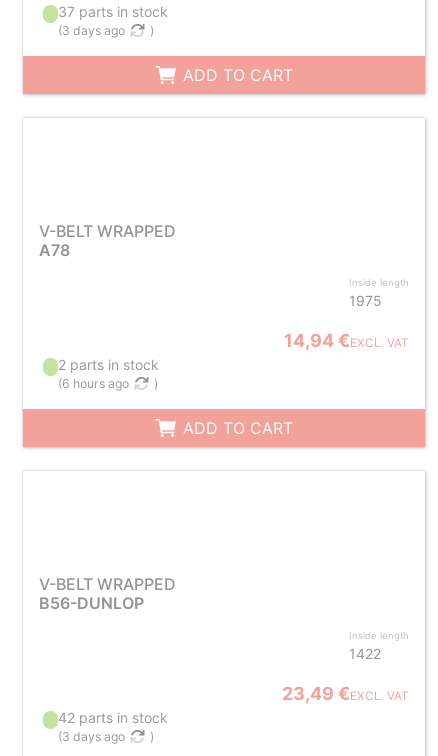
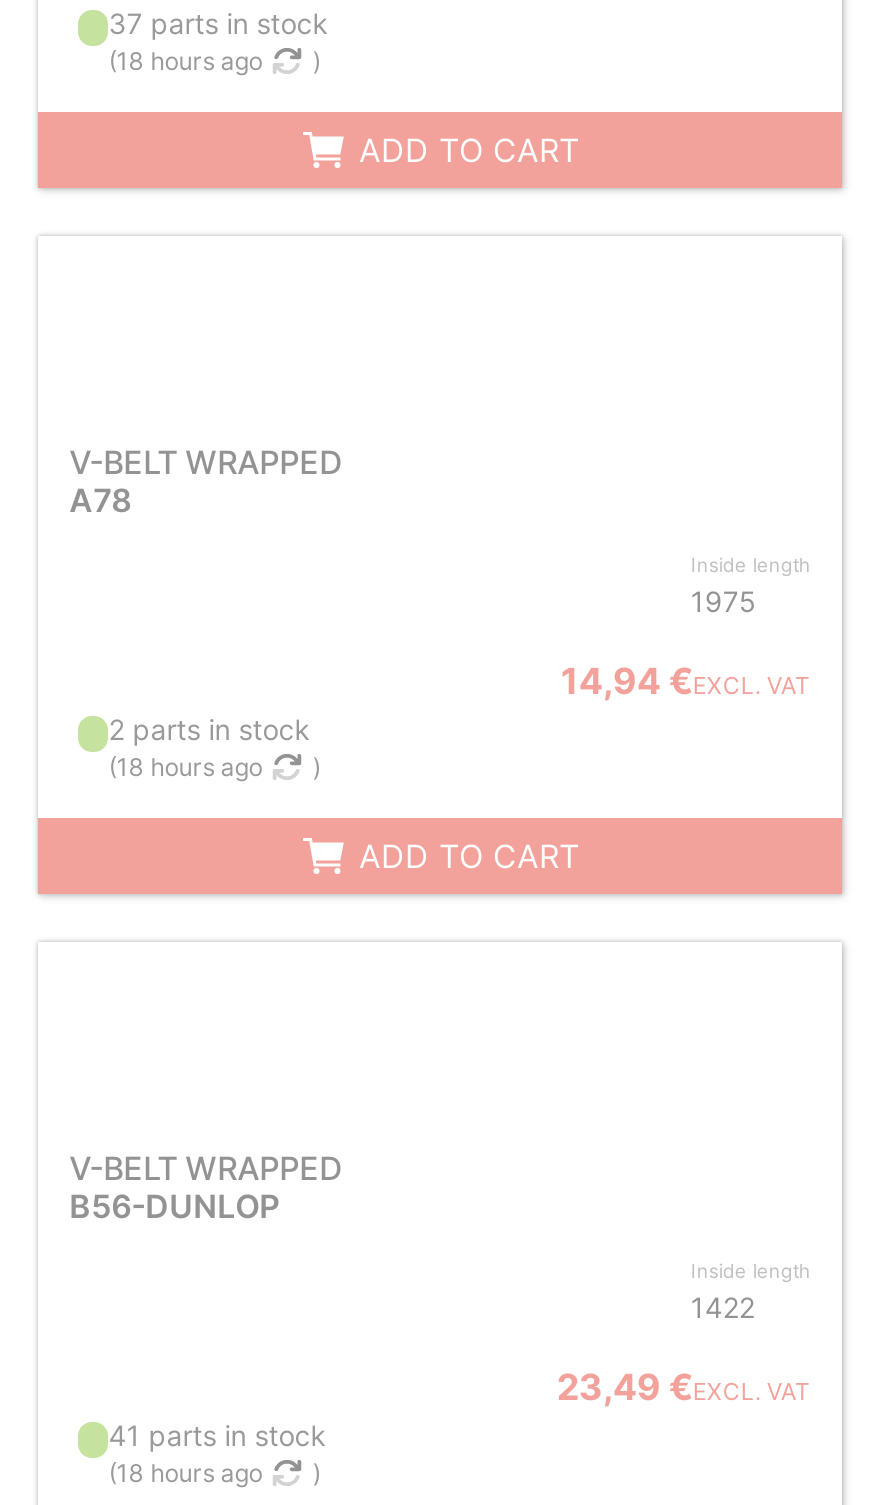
[58,23,125,38] (3 days ago -> [108,46,262,76] (18 hours ago
[58,376,129,391] (6 hours ago -> [108,752,262,782] (18 hours ago
[58,709,168,726] 42 parts in stock -> [108,1418,326,1452] 41 parts in stock
[58,729,125,744] (3 days ago -> [108,1458,262,1488] (18 hours ago

